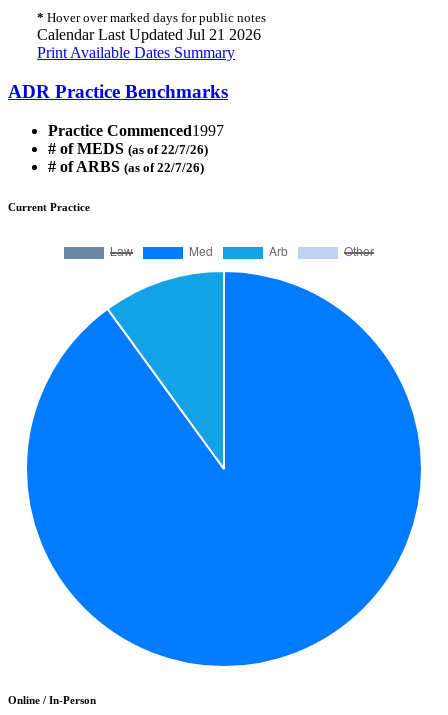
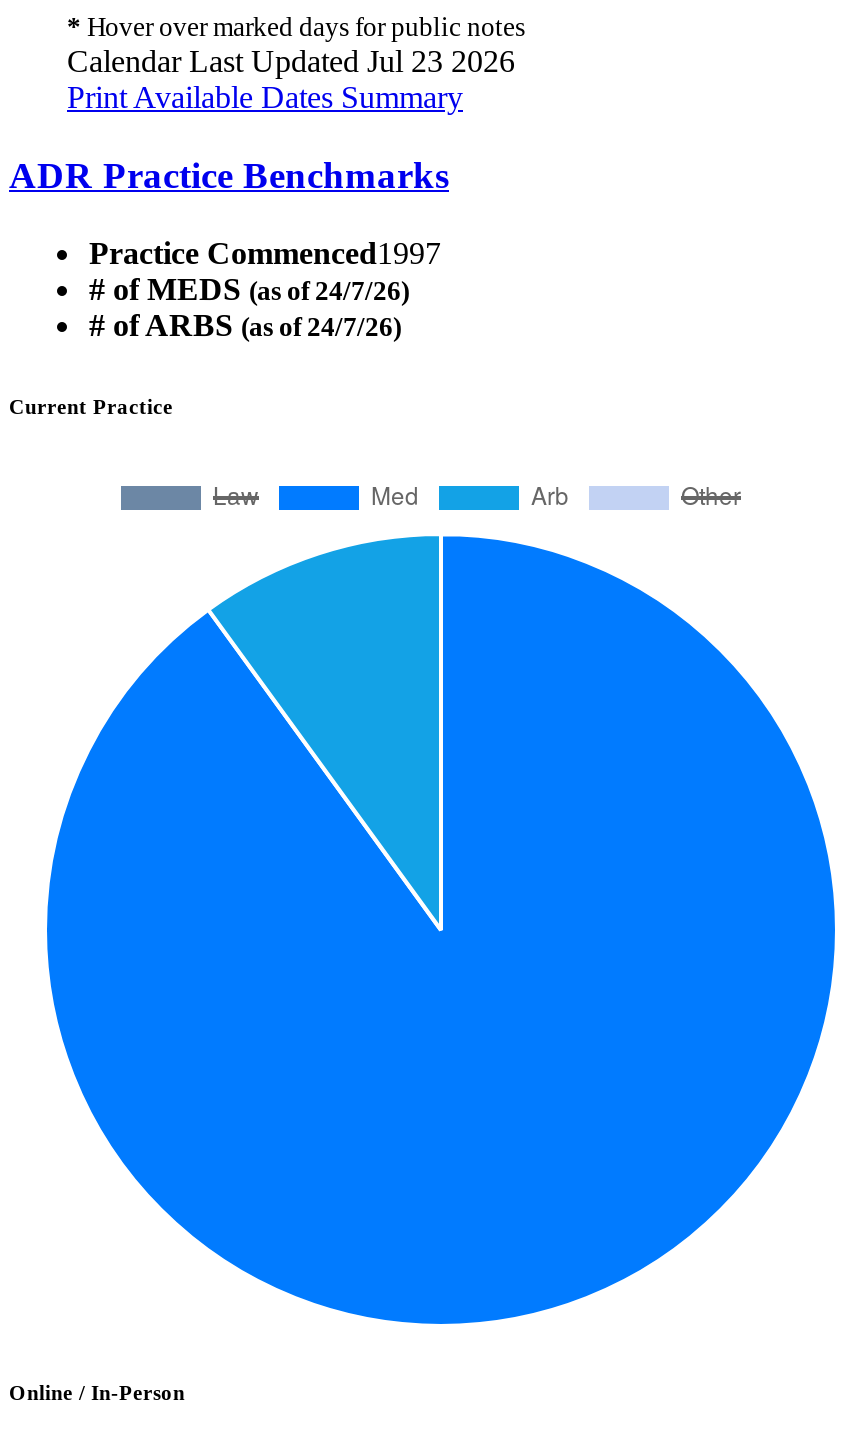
[37,26,261,43] Calendar Last Updated Jul 21 2026 -> [67,44,515,78] Calendar Last Updated Jul 23 2026
[48,139,208,156] # of MEDS (as of 22/7/26) -> [89,271,409,305] # of MEDS (as of 24/7/26)
[48,157,204,174] # of ARBS (as of 22/7/26) -> [89,307,401,341] # of ARBS (as of 24/7/26)

